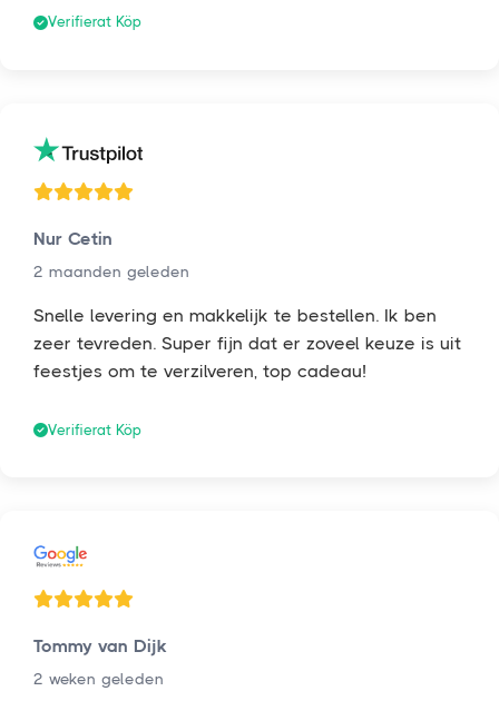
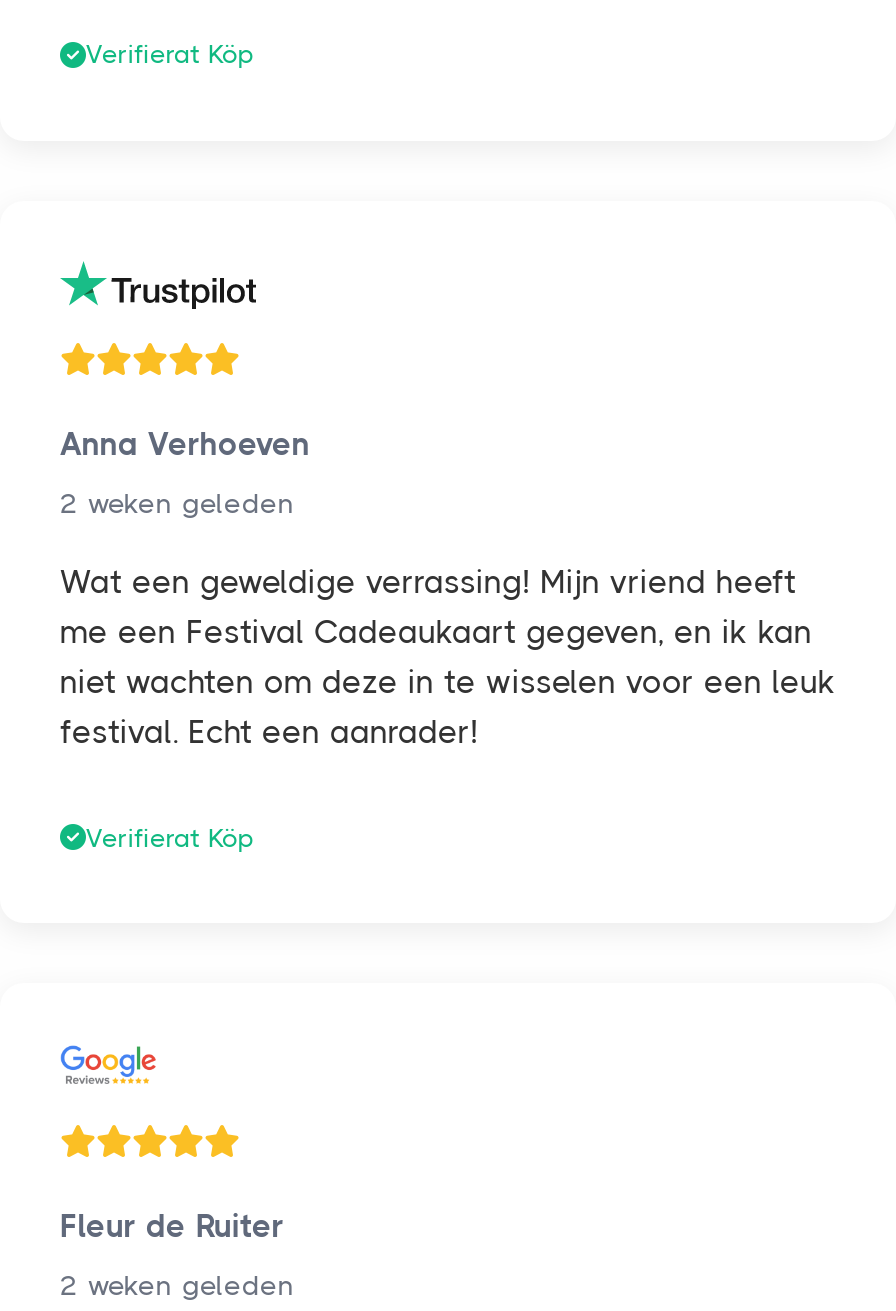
[33,228,112,249] Nur Cetin -> [60,425,310,463] Anna Verhoeven
[33,262,189,280] 2 maanden geleden -> [60,487,294,519] 2 weken geleden
[33,305,461,381] Snelle levering en makkelijk te bestellen. Ik ben | zeer tevreden. Super fijn dat er zoveel keuze is uit | feestjes om te verzilveren, top cadeau! -> [60,563,836,751] Wat een geweldige verrassing! Mijn vriend heeft | me een Festival Cadeaukaart gegeven, en ik kan | niet wachten om deze in te wisselen voor een leuk | festival. Echt een aanrader!
[33,636,167,657] Tommy van Dijk -> [60,1208,284,1246] Fleur de Ruiter

